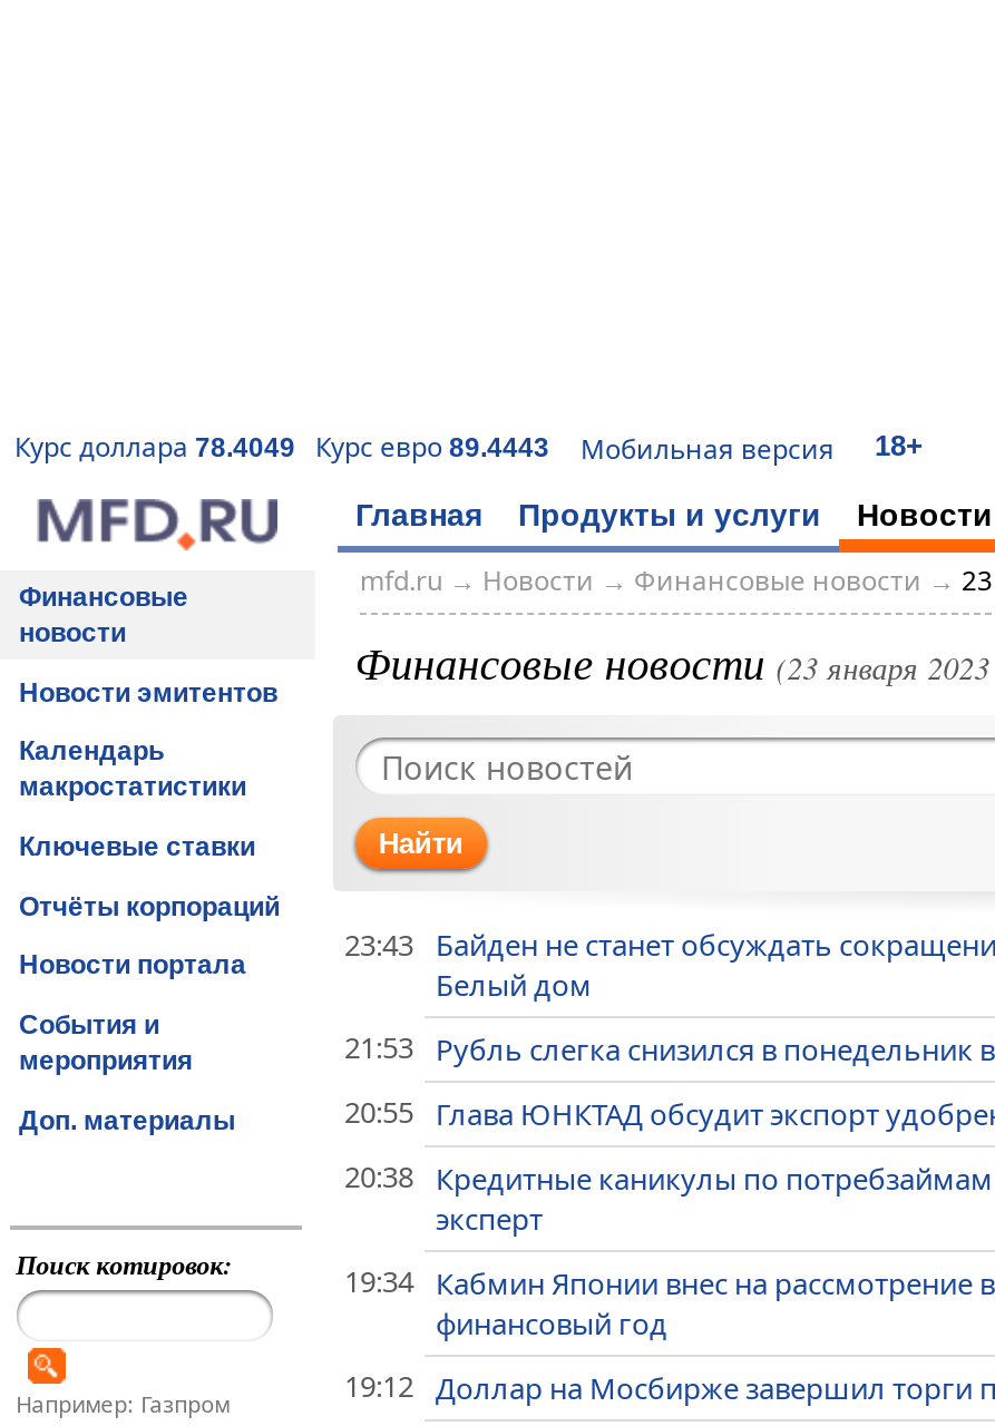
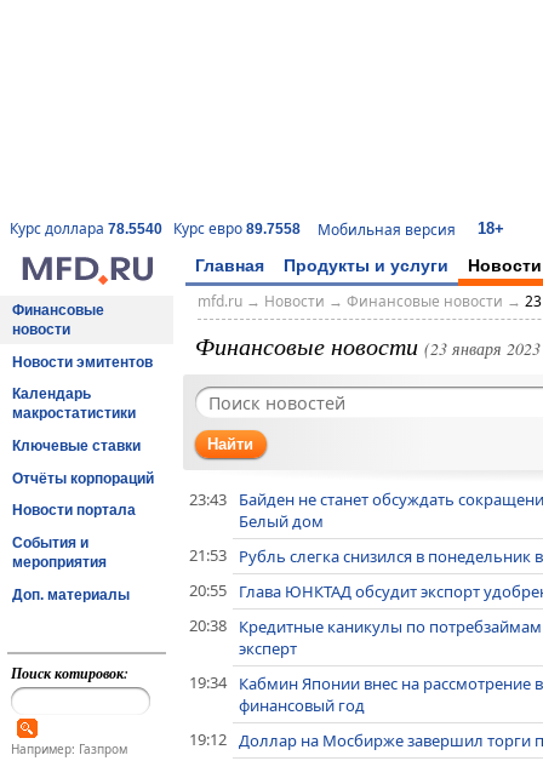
[14,428,549,466] Курс доллара 78.4049 Курс евро 89.4443 -> [10,218,301,239] Курс доллара 78.5540 Курс евро 89.7558

